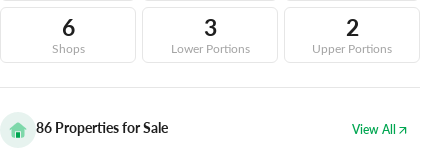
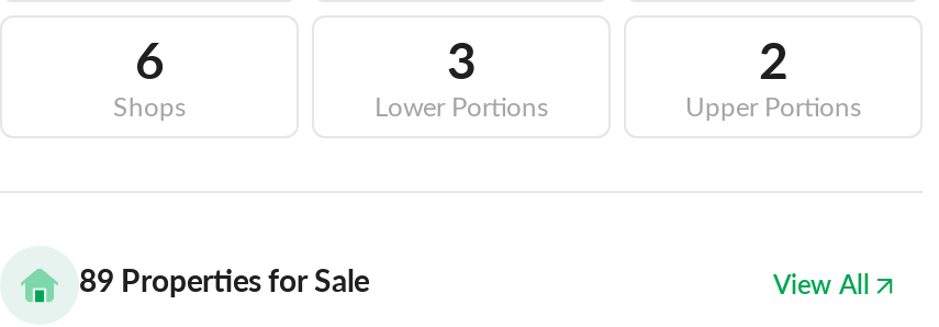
[36,118,168,137] 86 Properties for Sale -> [79,259,369,301] 89 Properties for Sale

